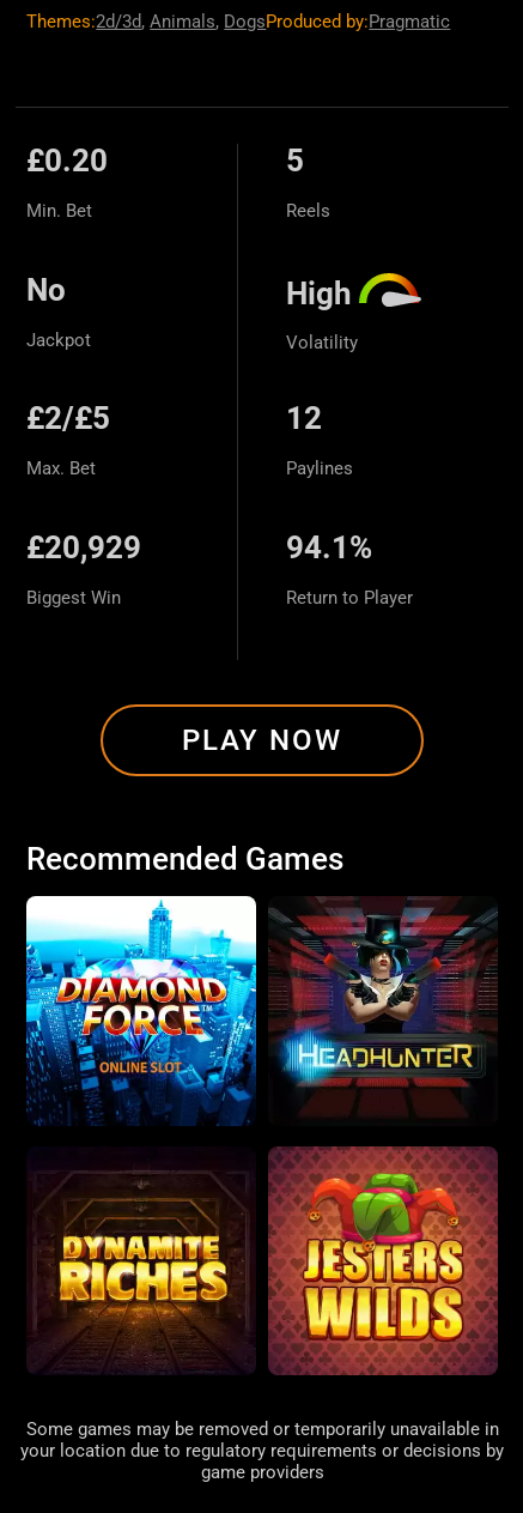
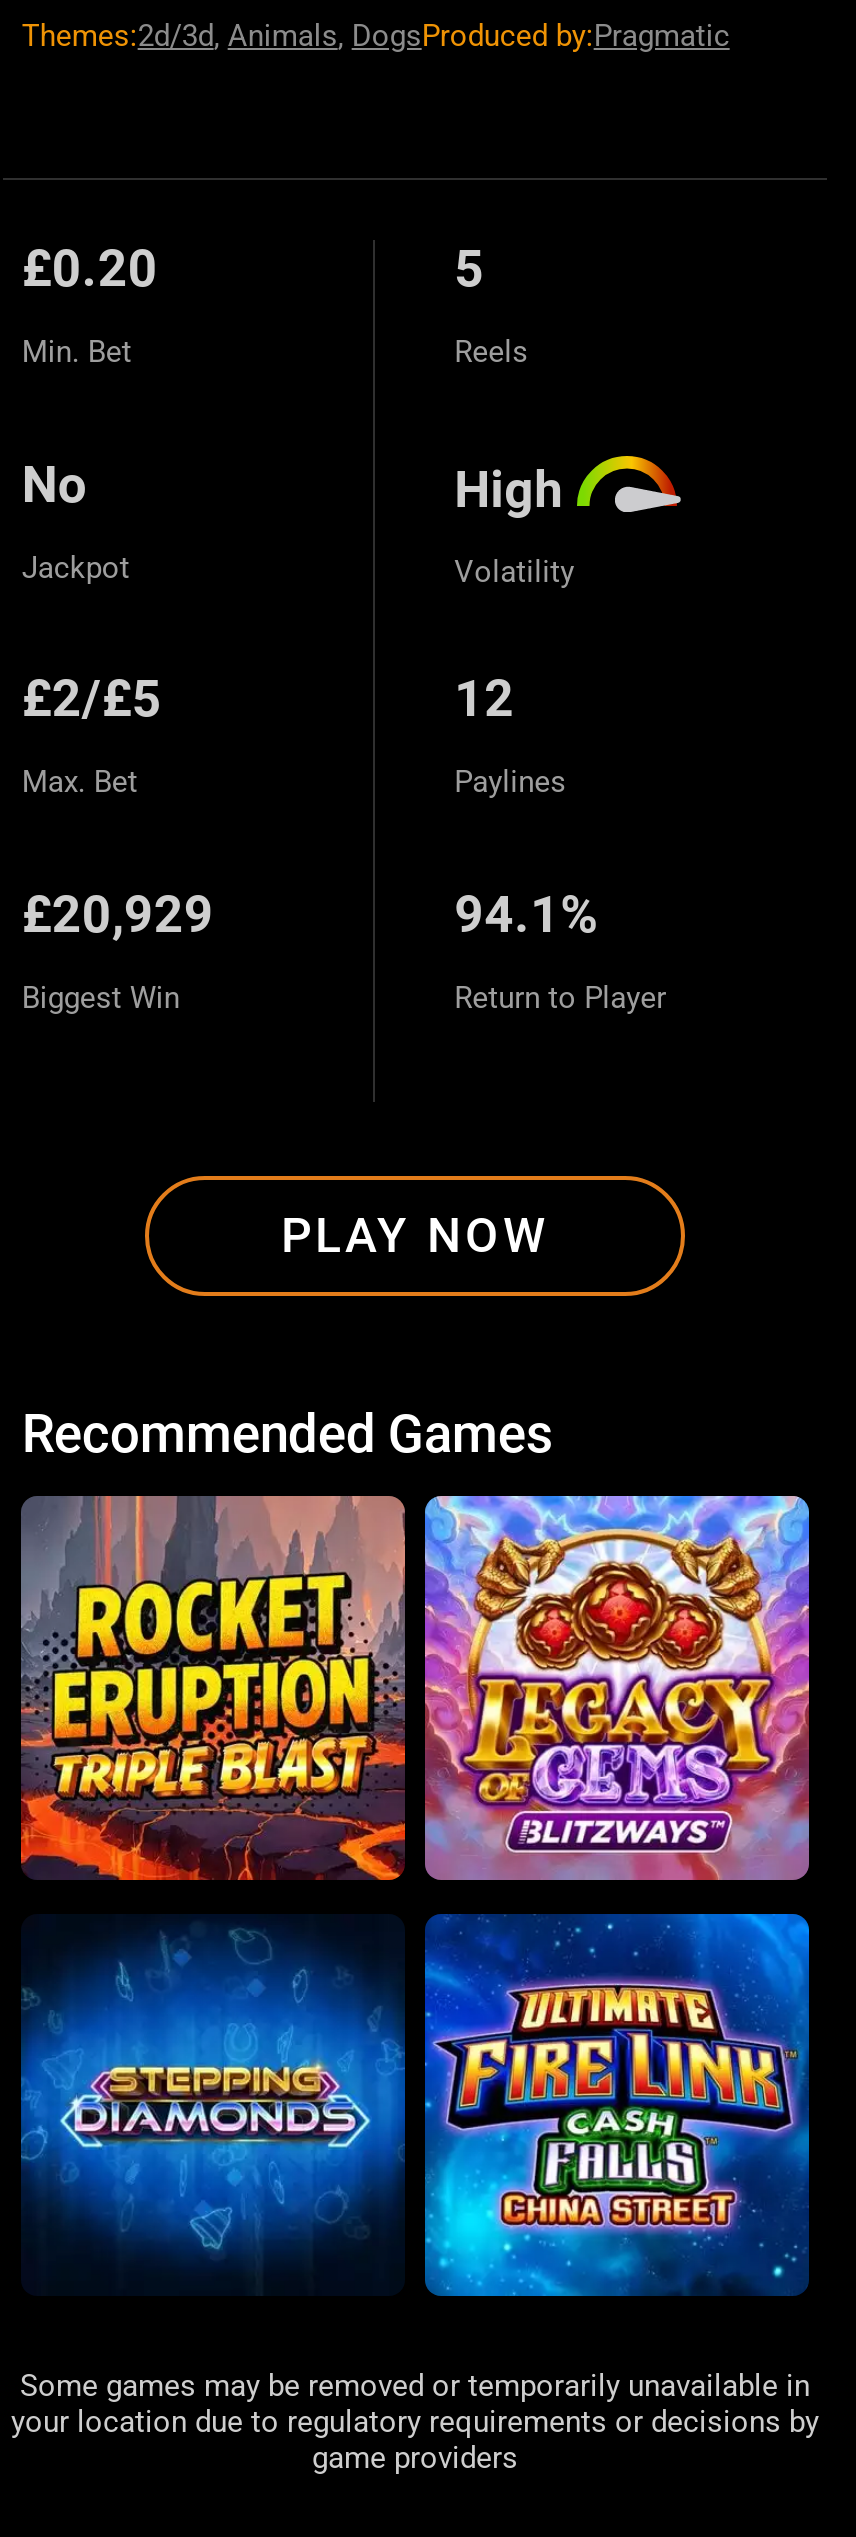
[25,895,257,1126] [image] -> [19,1494,407,1882] [image]
[268,896,498,1126] [image] -> [423,1494,811,1882] [image]
[26,1150,256,1373] [image] -> [19,1918,407,2292] [image]
[267,1145,499,1376] [image] -> [423,1912,811,2298] [image]

